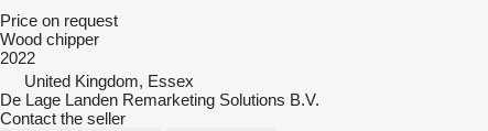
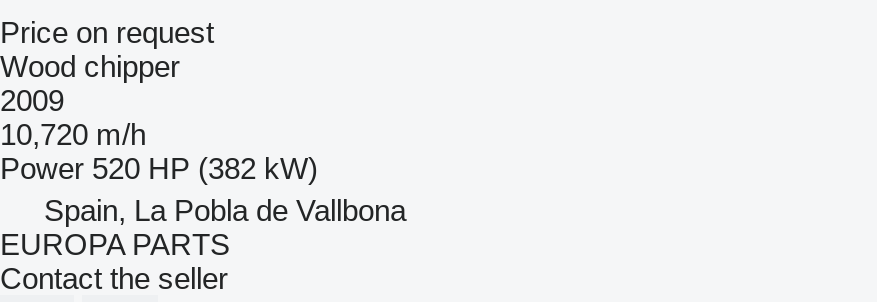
[0,48,319,108] 2022 | United Kingdom, Essex | De Lage Landen Remarketing Solutions B.V. -> [0,83,406,261] 2009 | 10,720 m/h | Power 520 HP (382 kW) | Spain, La Pobla de Vallbona | EUROPA PARTS

